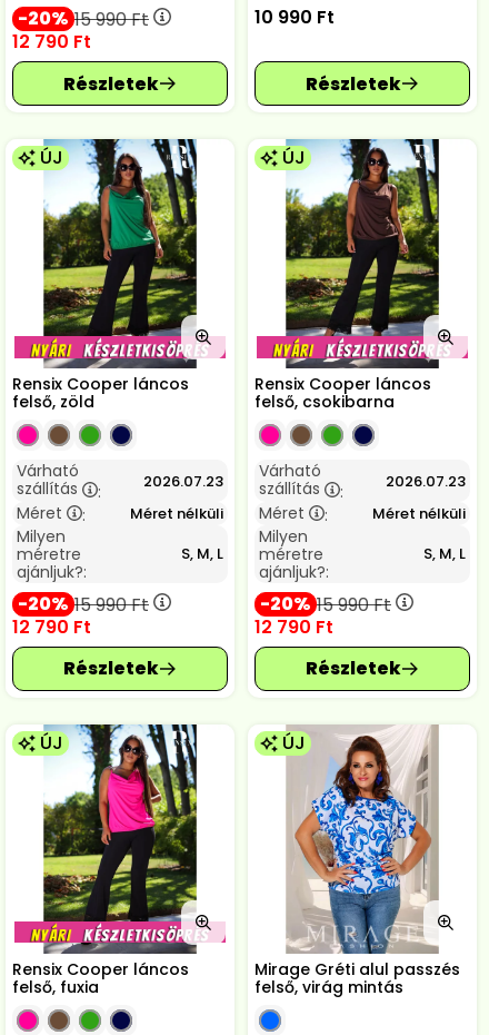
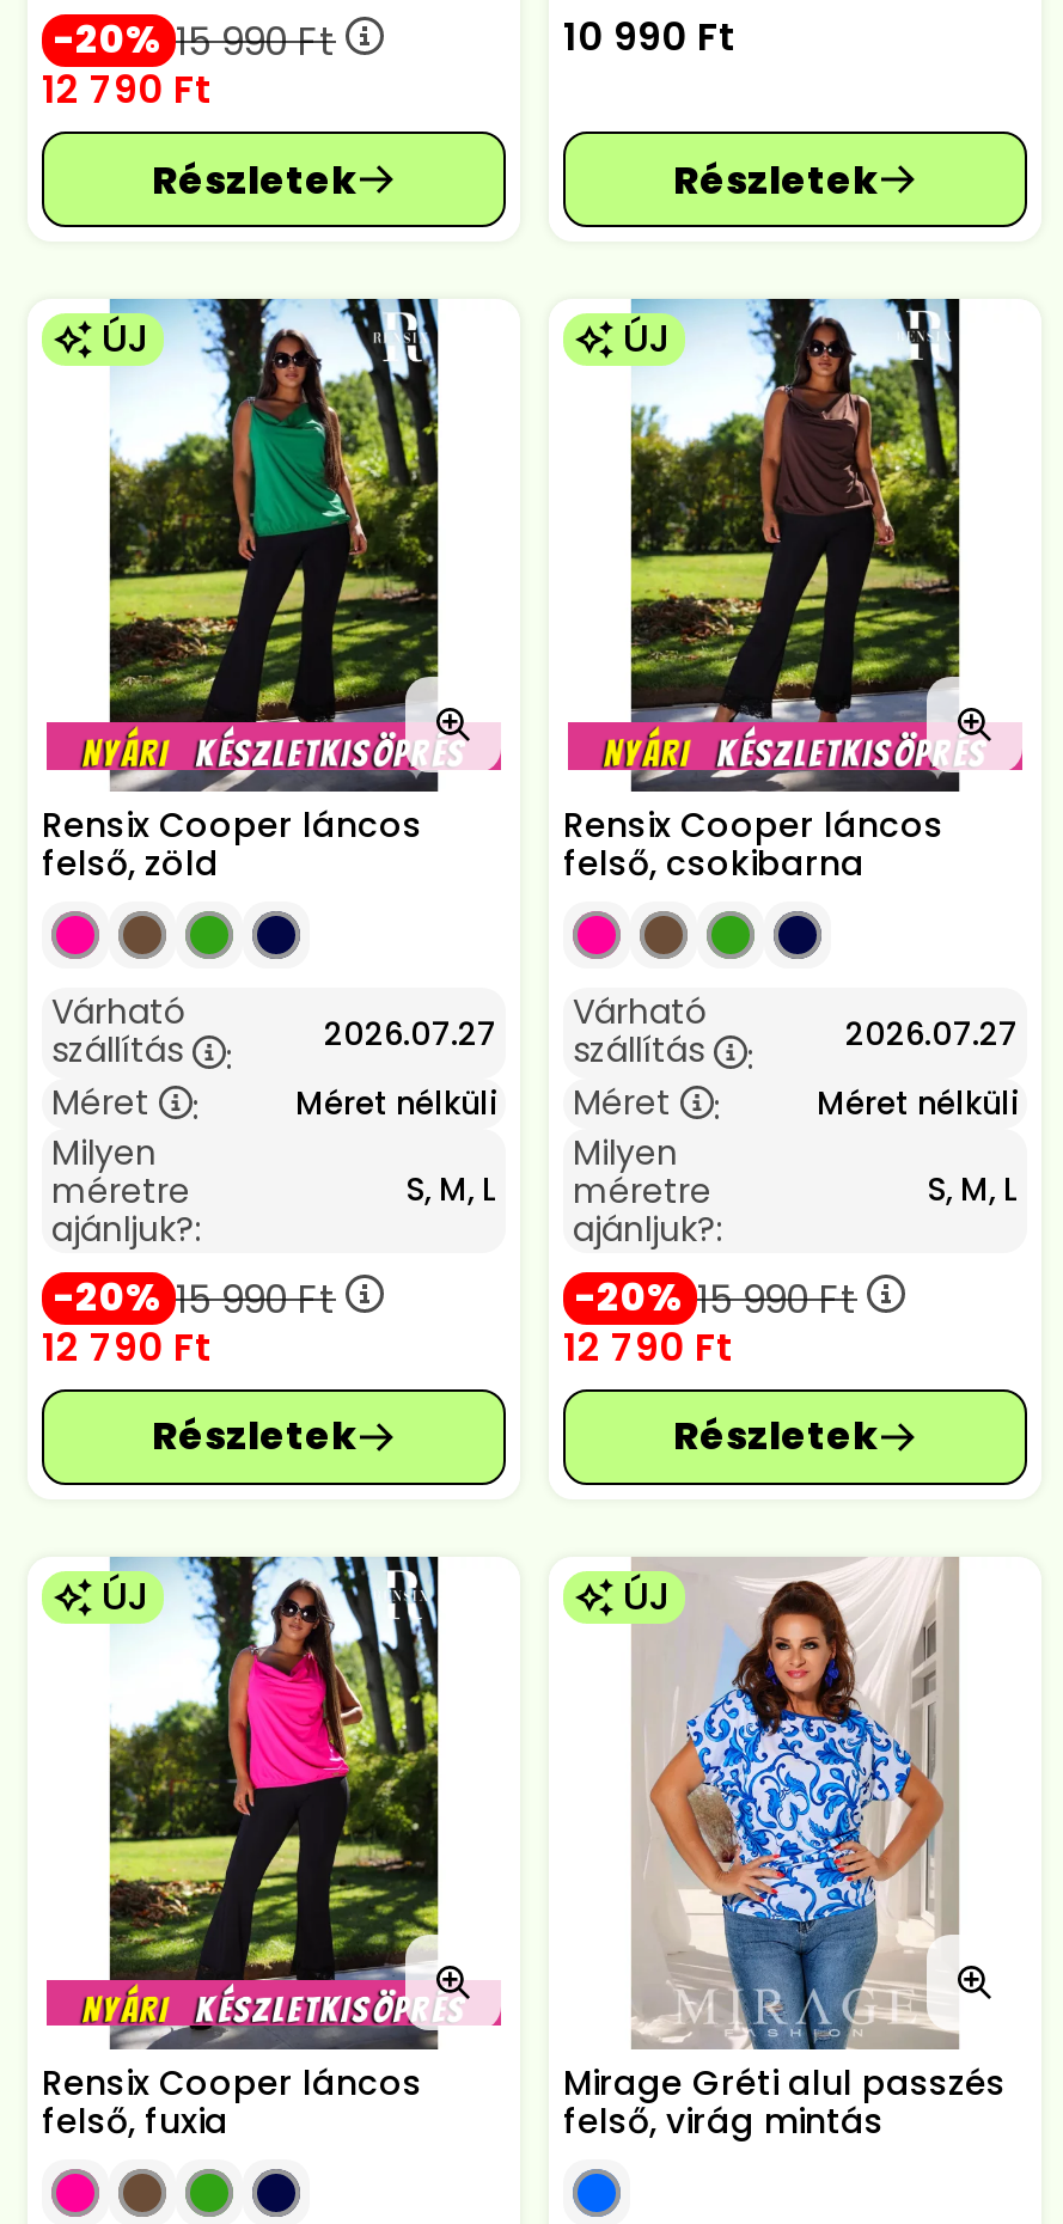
[143,470,223,491] 2026.07.23 -> [324,1010,496,1056] 2026.07.27
[386,470,466,491] 2026.07.23 -> [845,1010,1018,1056] 2026.07.27

